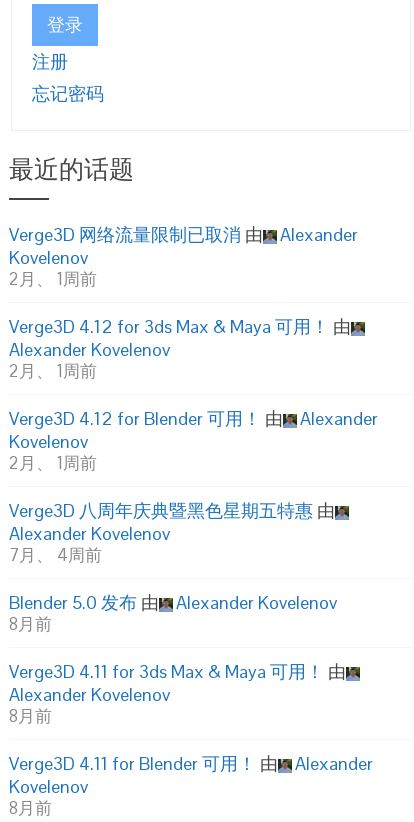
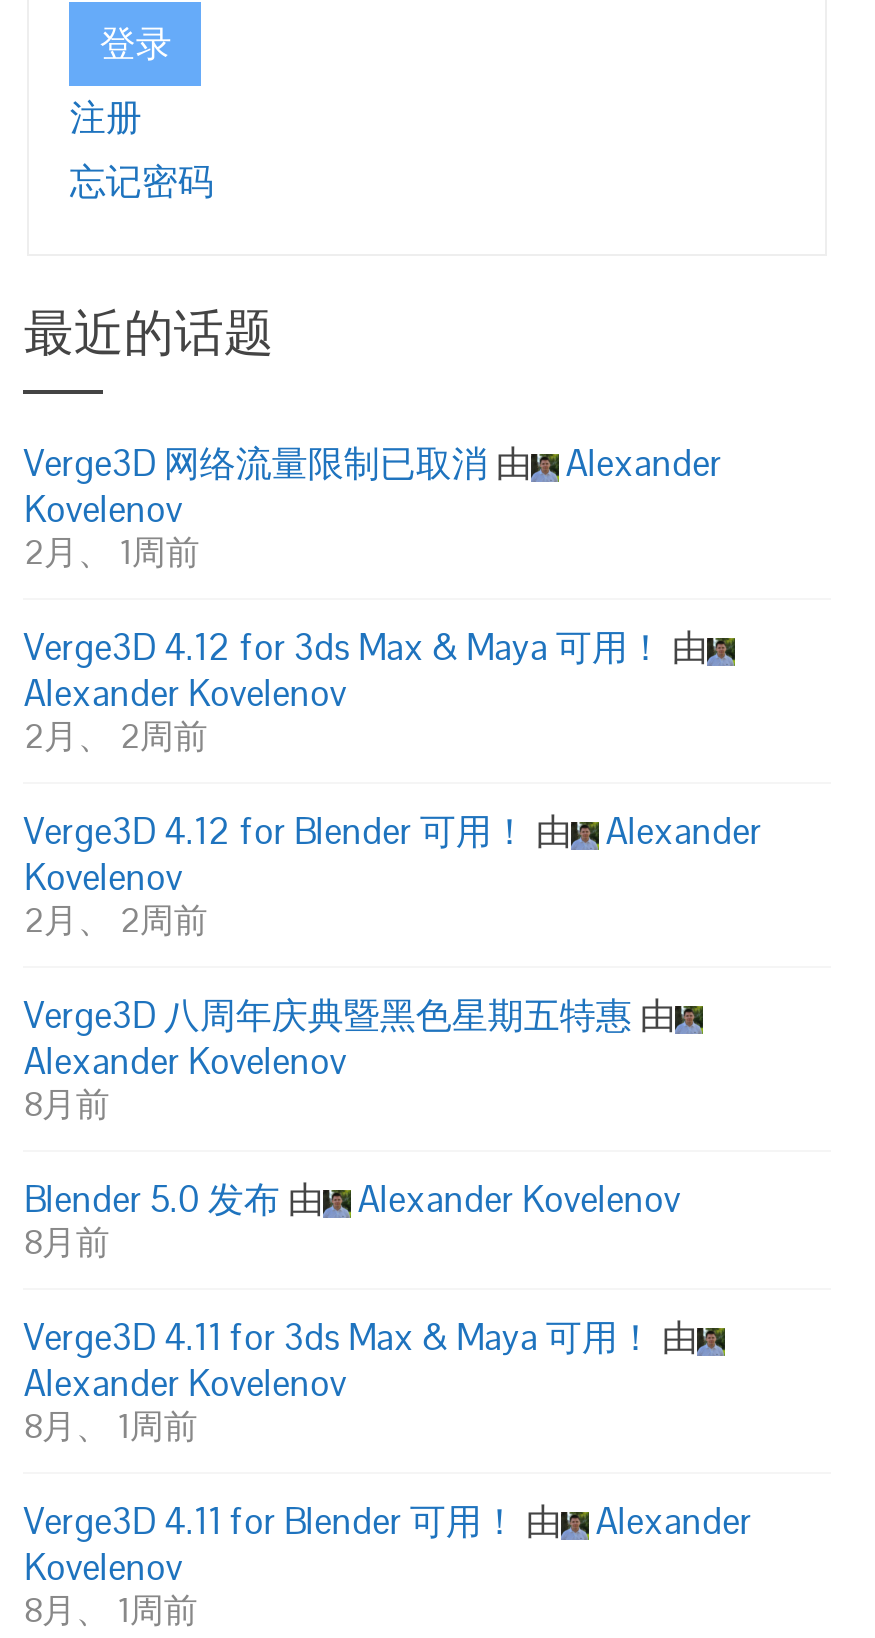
[9,360,97,382] 2月、 1周前 -> [24,714,208,758] 2月、 2周前
[9,452,97,474] 2月、 1周前 -> [24,898,208,942] 2月、 2周前
[9,544,102,566] 7月、 4周前 -> [24,1082,110,1126] 8月前
[9,705,52,727] 8月前 -> [24,1404,198,1448] 8月、 1周前
[9,797,52,819] 8月前 -> [24,1588,198,1632] 8月、 1周前

